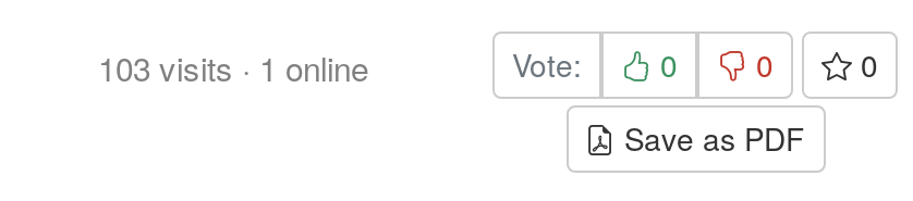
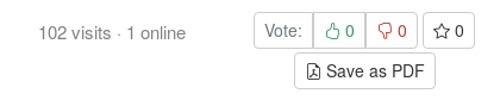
[98,45,368,90] 103 visits · 1 online -> [38,19,186,44] 102 visits · 1 online

